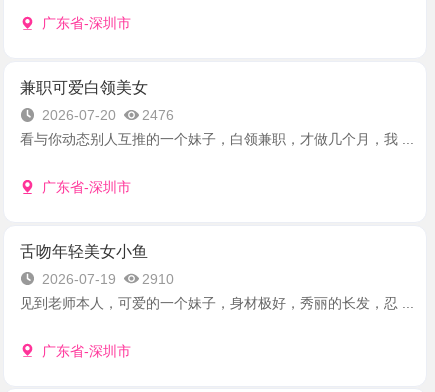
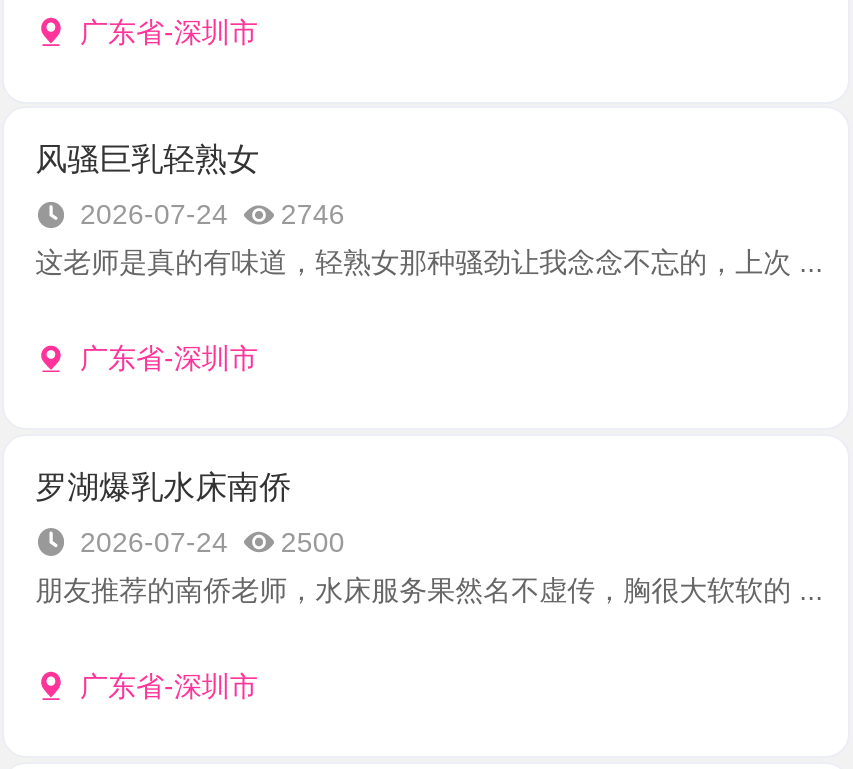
[20,79,148,96] 兼职可爱白领美女 -> [35,143,259,177] 风骚巨乳轻熟女
[42,107,174,123] 2026-07-20 | 2476 -> [80,199,345,231] 2026-07-24 | 2746
[20,131,414,147] 看与你动态别人互推的一个妹子，白领兼职，才做几个月，我 ... -> [35,247,823,279] 这老师是真的有味道，轻熟女那种骚劲让我念念不忘的，上次 ...
[20,243,148,260] 舌吻年轻美女小鱼 -> [35,470,291,504] 罗湖爆乳水床南侨
[42,271,174,287] 2026-07-19 | 2910 -> [80,526,345,558] 2026-07-24 | 2500
[20,295,414,311] 见到老师本人，可爱的一个妹子，身材极好，秀丽的长发，忍 ... -> [35,574,823,606] 朋友推荐的南侨老师，水床服务果然名不虚传，胸很大软软的 ...

